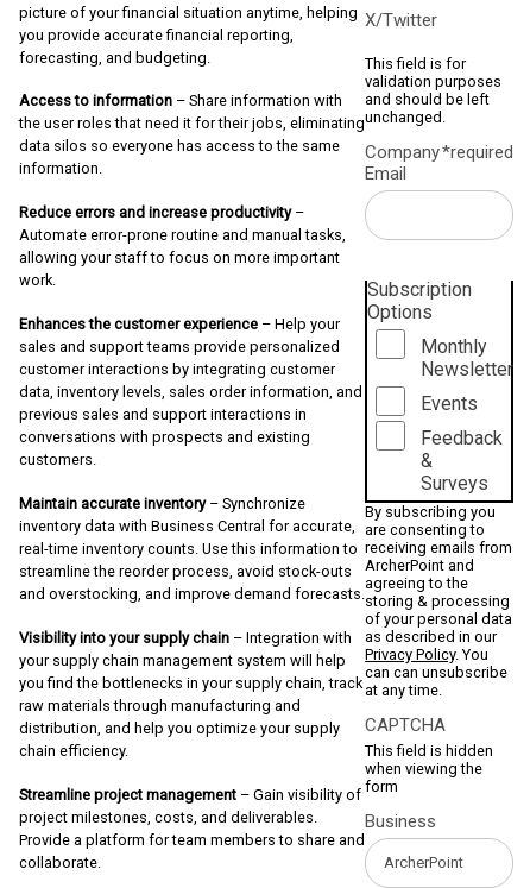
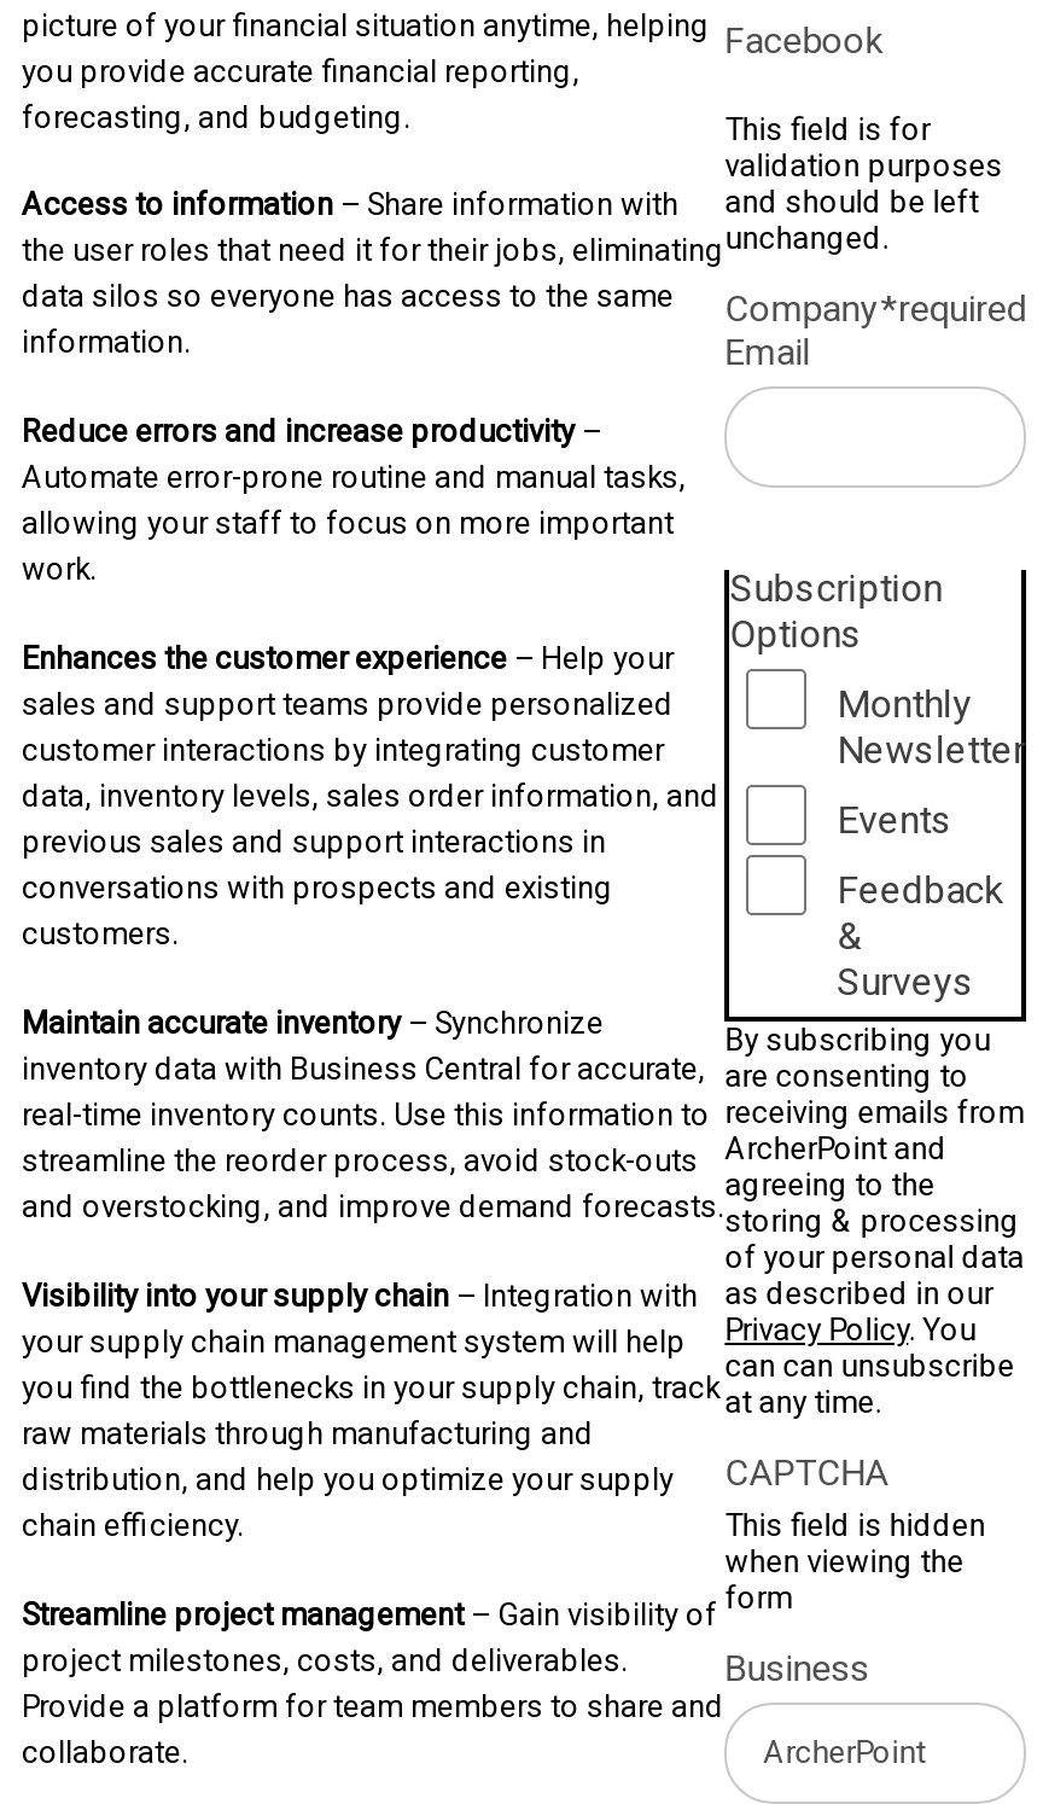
[365,9,438,31] X/Twitter -> [725,19,882,63] Facebook

